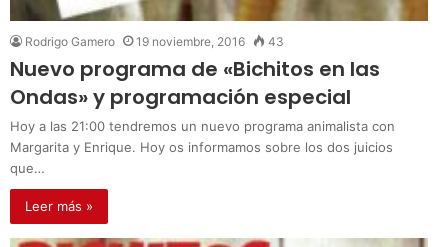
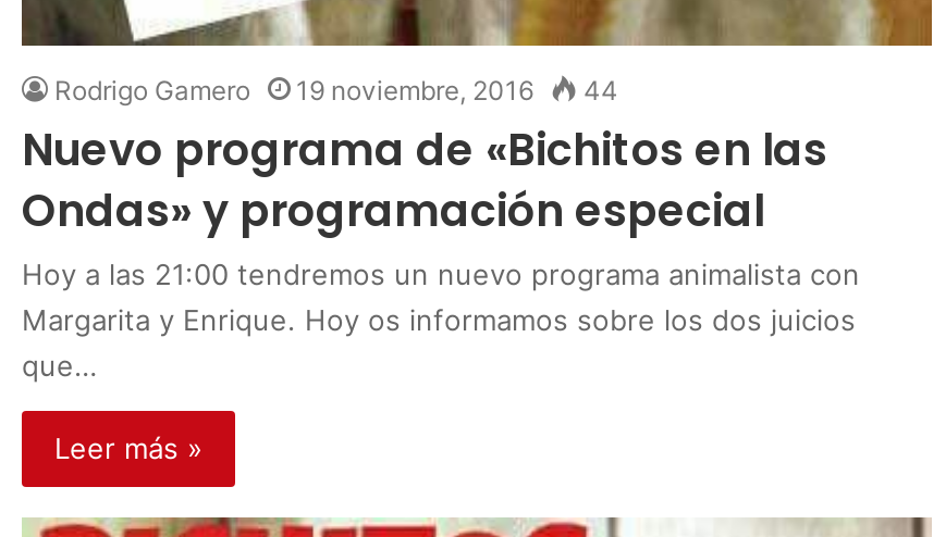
[25,34,284,49] Rodrigo Gamero 19 noviembre, 2016 43 -> [54,74,618,106] Rodrigo Gamero 19 noviembre, 2016 44

